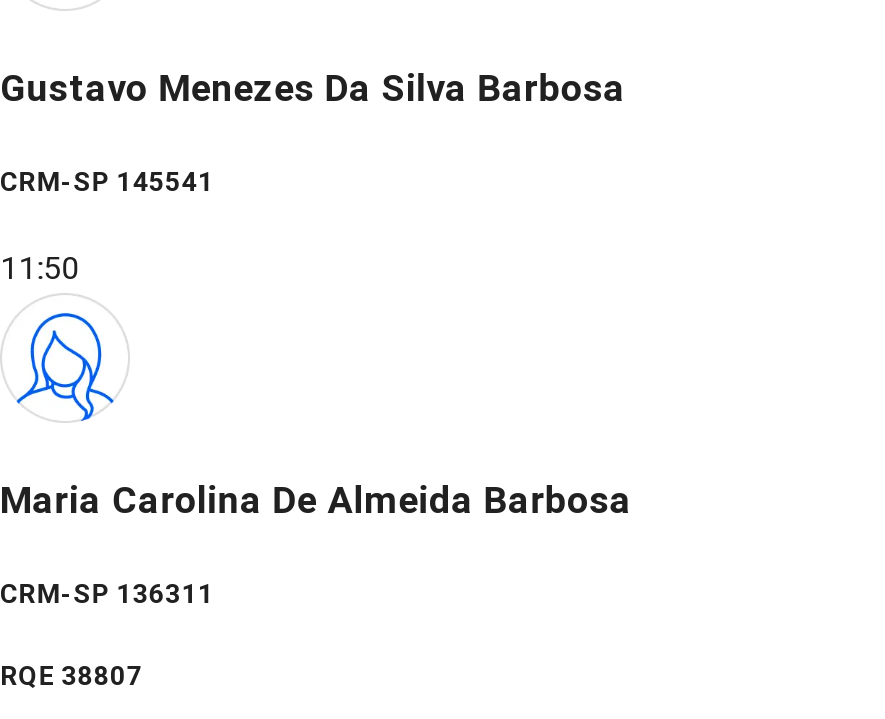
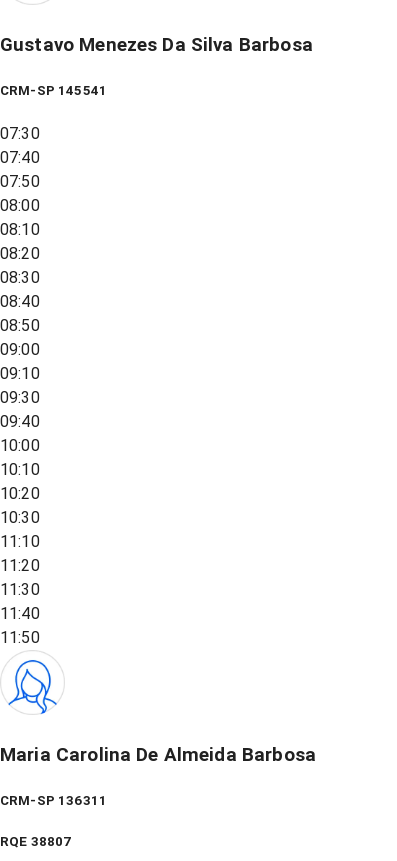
none -> [0,124,40,623] 07:30 | 07:40 | 07:50 | 08:00 | 08:10 | 08:20 | 08:30 | 08:40 | 08:50 | 09:00 | 09:10 | 09:30 | 09:40 | 10:00 | 10:10 | 10:20 | 10:30 | 11:10 | 11:20 | 11:30 | 11:40

